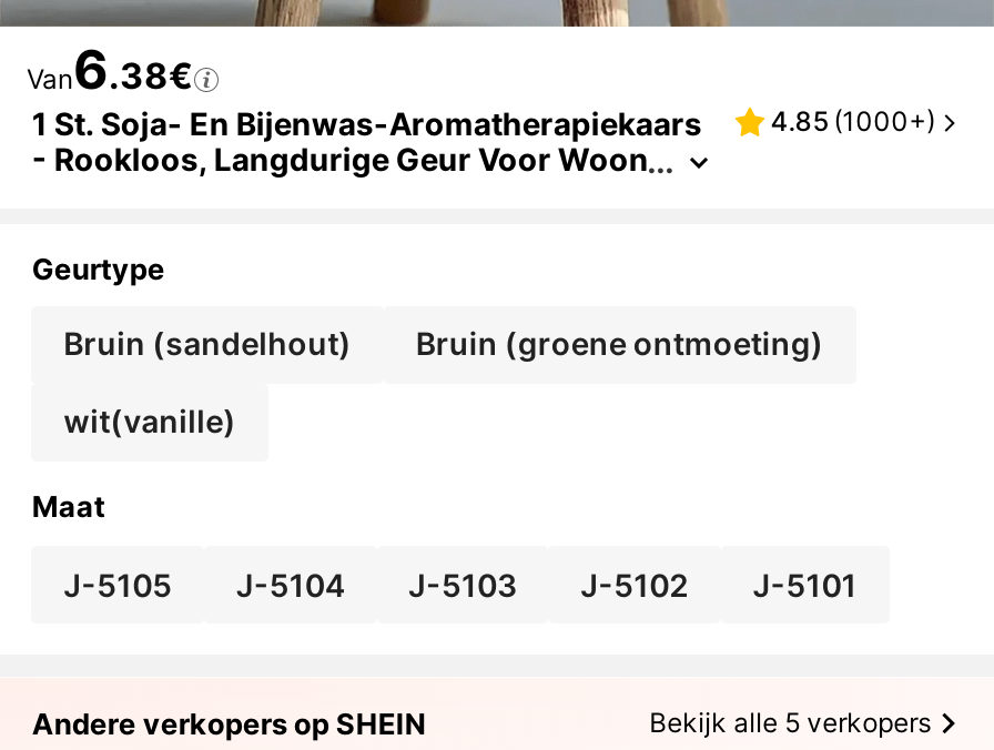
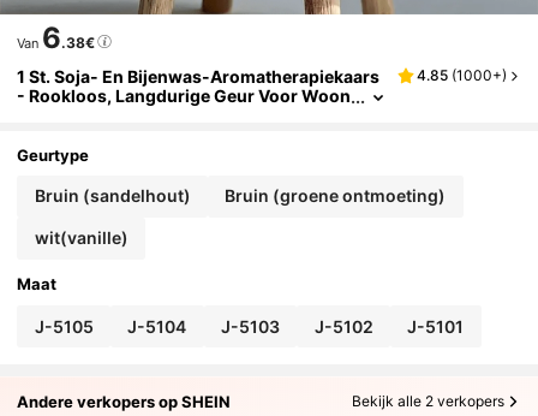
[649,707,931,740] Bekijk alle 5 verkopers -> [352,392,504,410] Bekijk alle 2 verkopers

